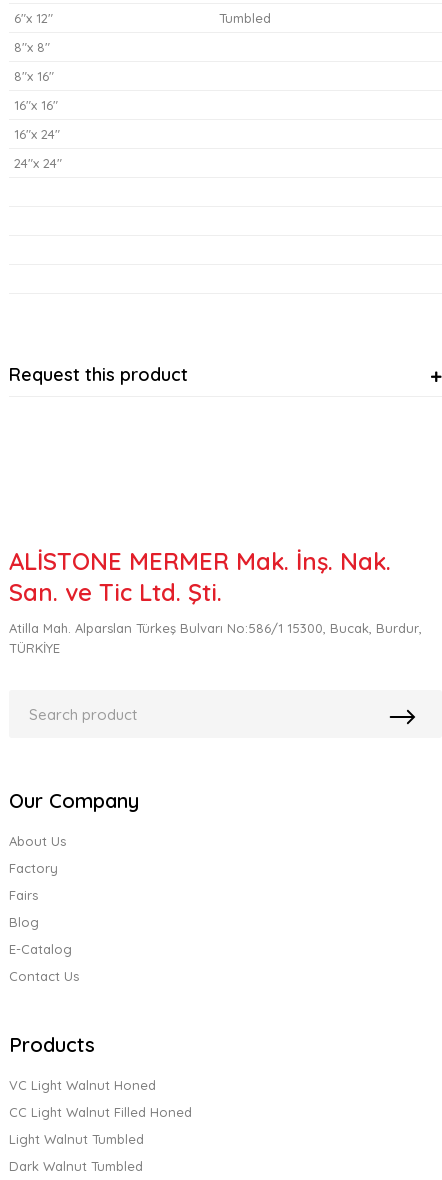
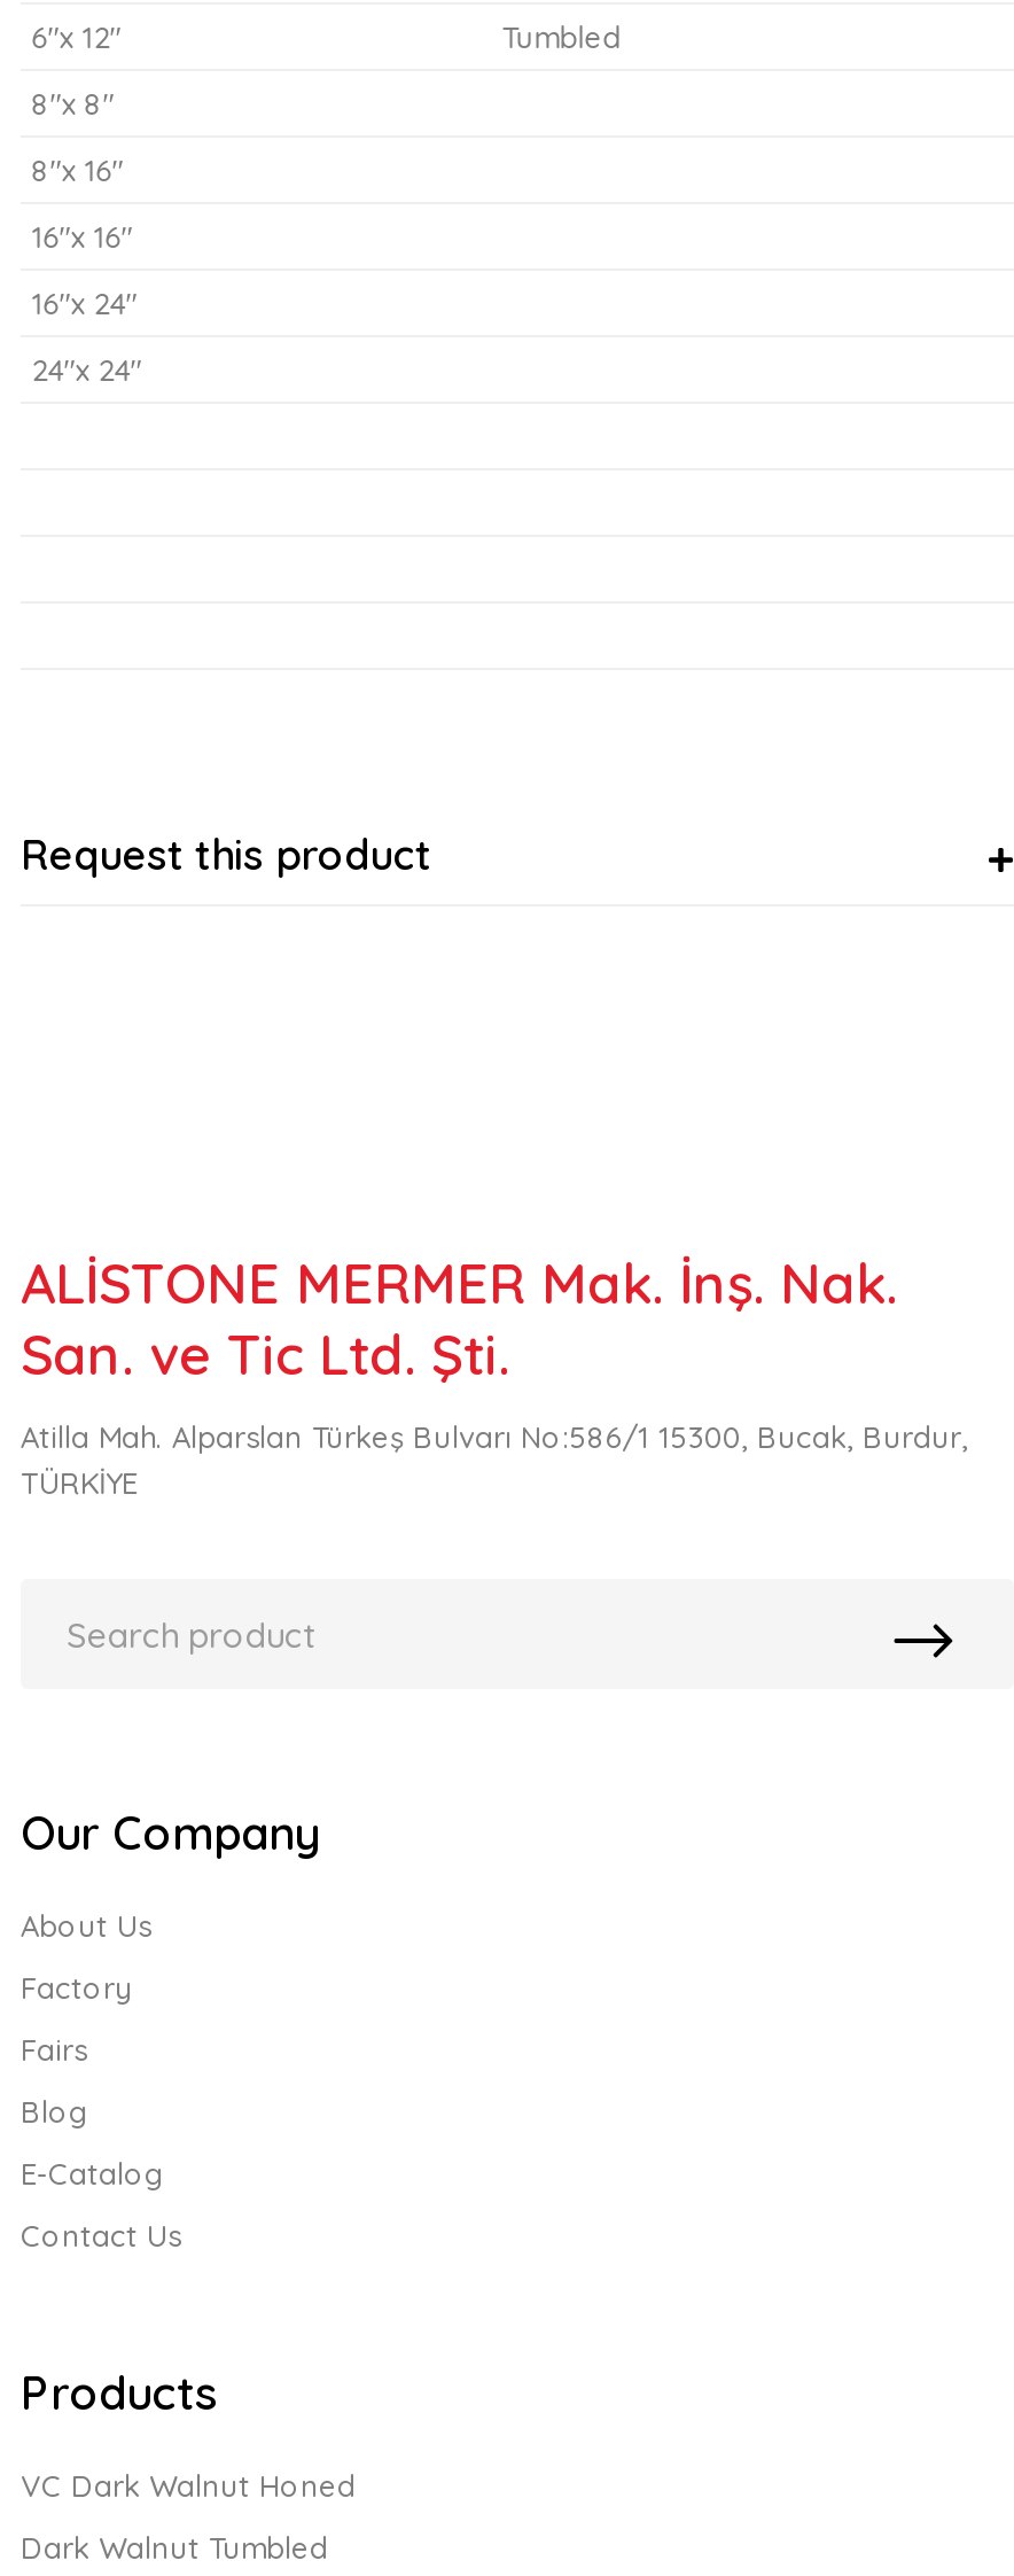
[9,1077,192,1147] VC Light Walnut Honed | CC Light Walnut Filled Honed | Light Walnut Tumbled -> [21,2467,356,2504] VC Dark Walnut Honed

